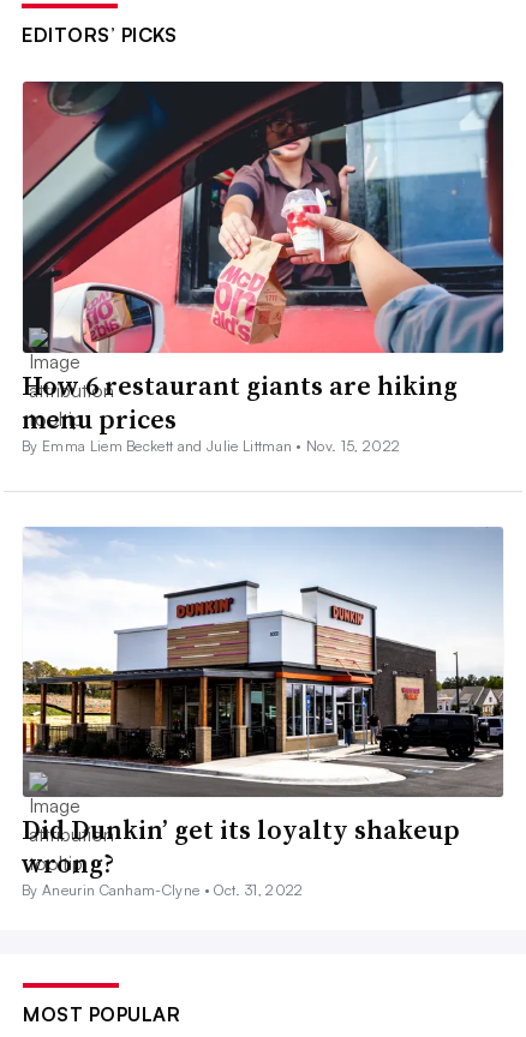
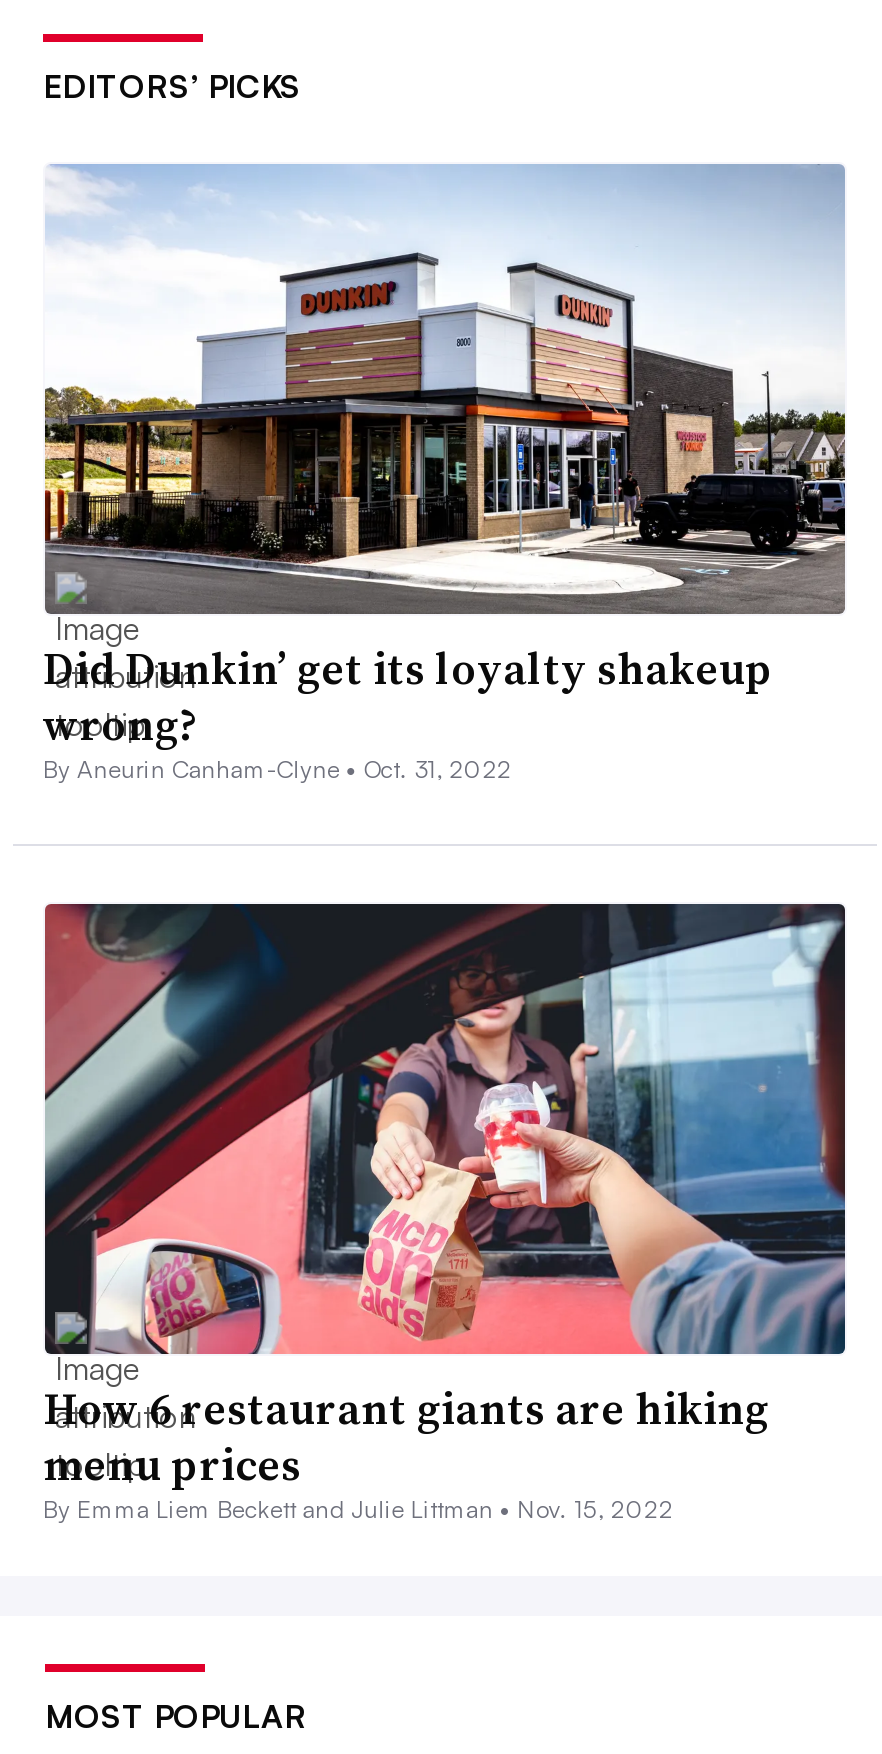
moved [22,80,506,455] -> [43,902,849,1525]: [image] | How 6 restaurant giants are hiking | menu prices | By Emma Liem Beckett and Julie Littman • Nov. 15, 2022
moved [22,527,504,899] -> [43,164,847,785]: [image] | Did Dunkin’ get its loyalty shakeup | wrong? | By Aneurin Canham-Clyne • Oct. 31, 2022

